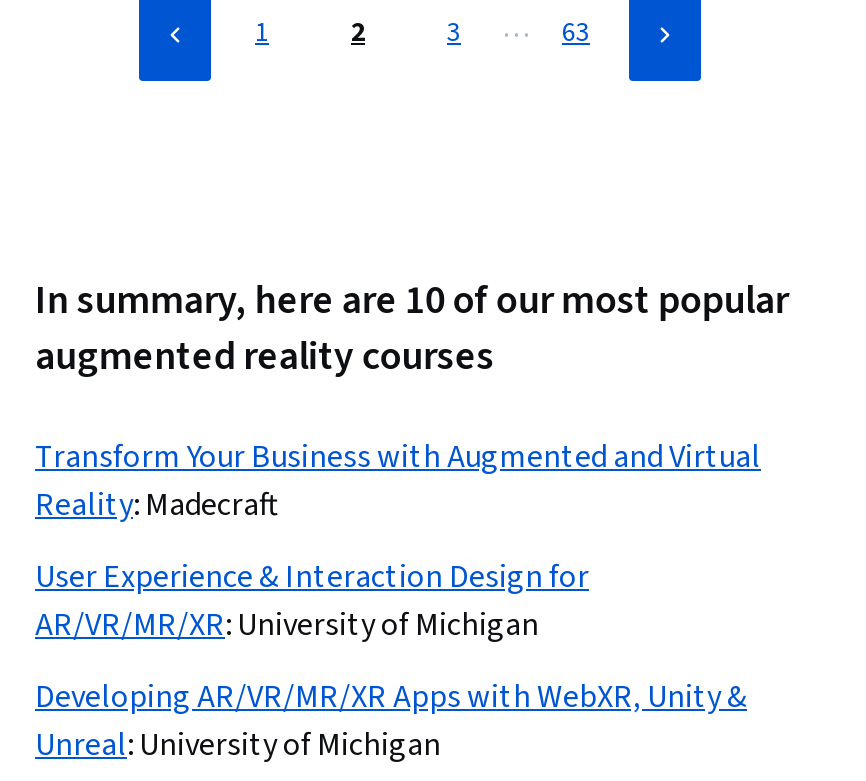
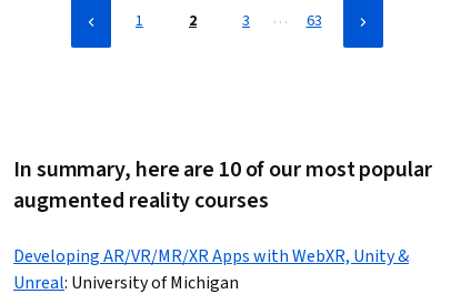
[35,435,761,647] Transform Your Business with Augmented and Virtual | Reality: Madecraft | User Experience & Interaction Design for | AR/VR/MR/XR: University of Michigan -> none

